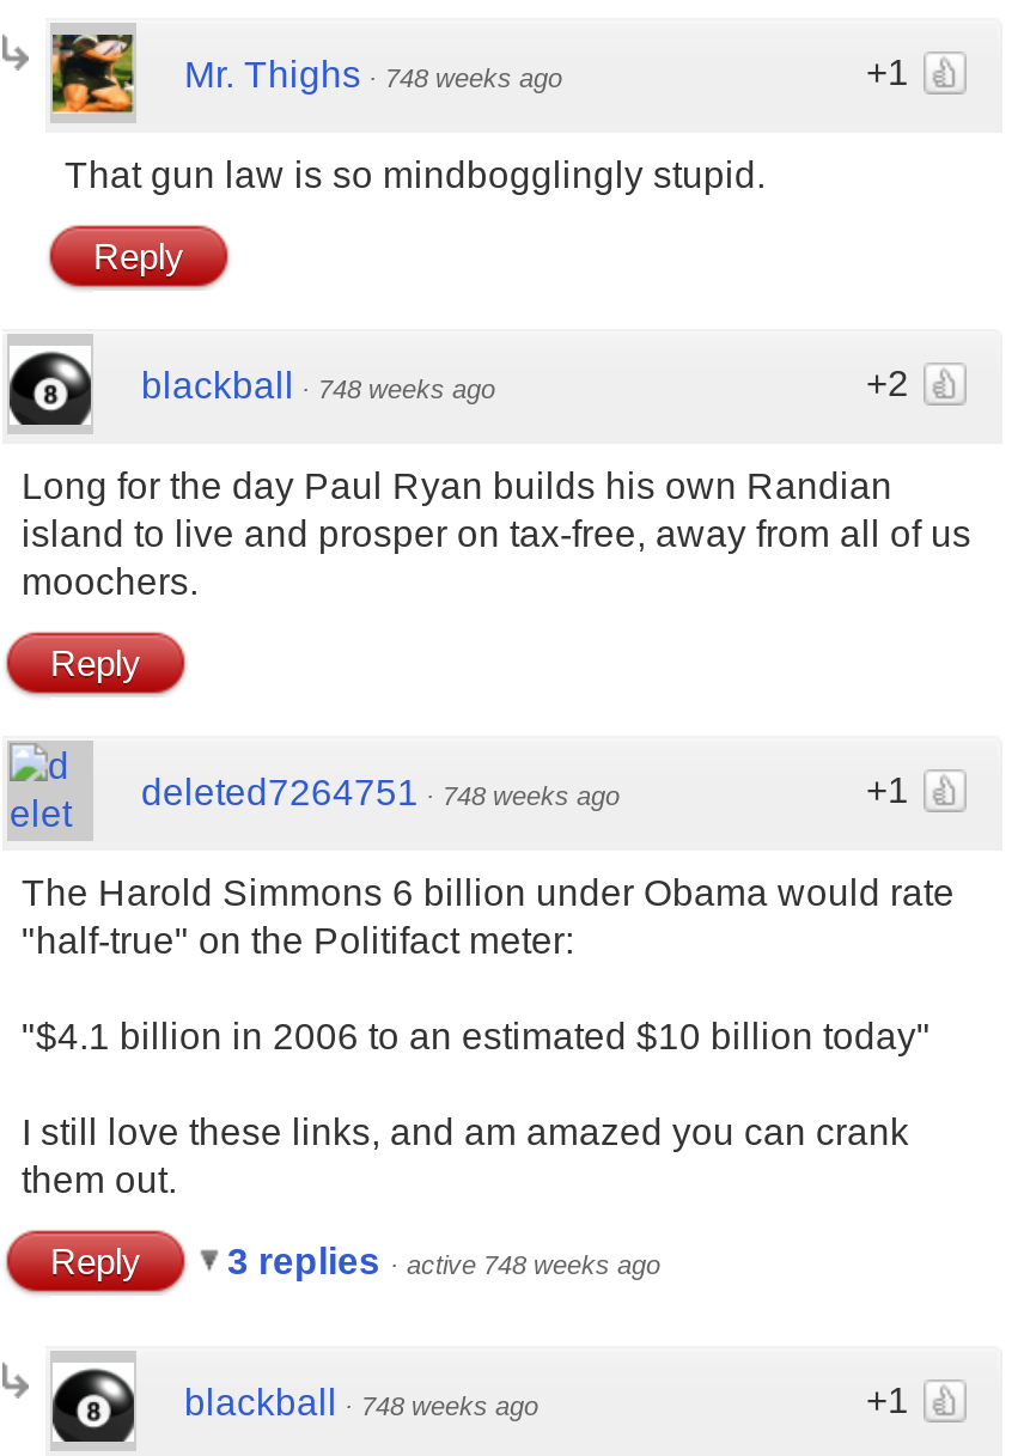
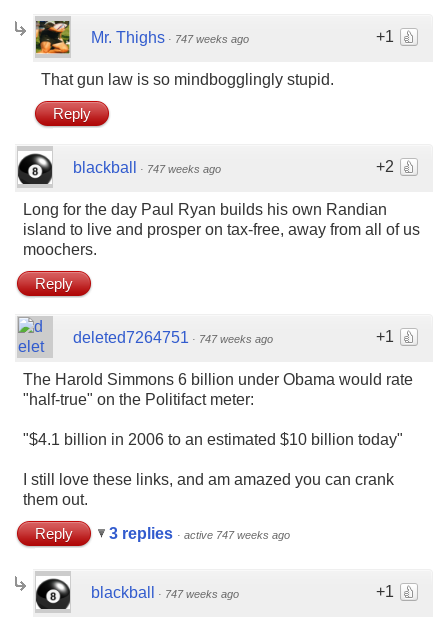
[184,55,562,96] Mr. Thighs · 748 weeks ago -> [91,29,249,46] Mr. Thighs · 747 weeks ago
[141,366,495,407] blackball · 748 weeks ago -> [73,159,221,176] blackball · 747 weeks ago
[141,773,620,814] deleted7264751 · 748 weeks ago -> [73,329,273,346] deleted7264751 · 747 weeks ago
[227,1242,660,1283] 3 replies · active 748 weeks ago -> [109,525,290,542] 3 replies · active 747 weeks ago
[184,1383,538,1424] blackball · 748 weeks ago -> [91,584,239,601] blackball · 747 weeks ago

